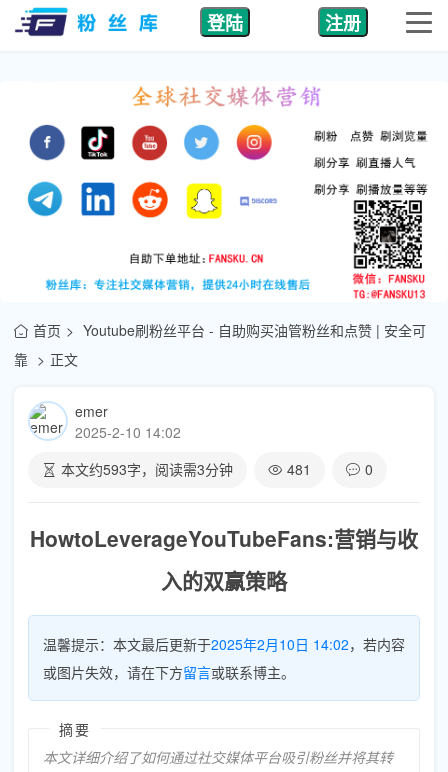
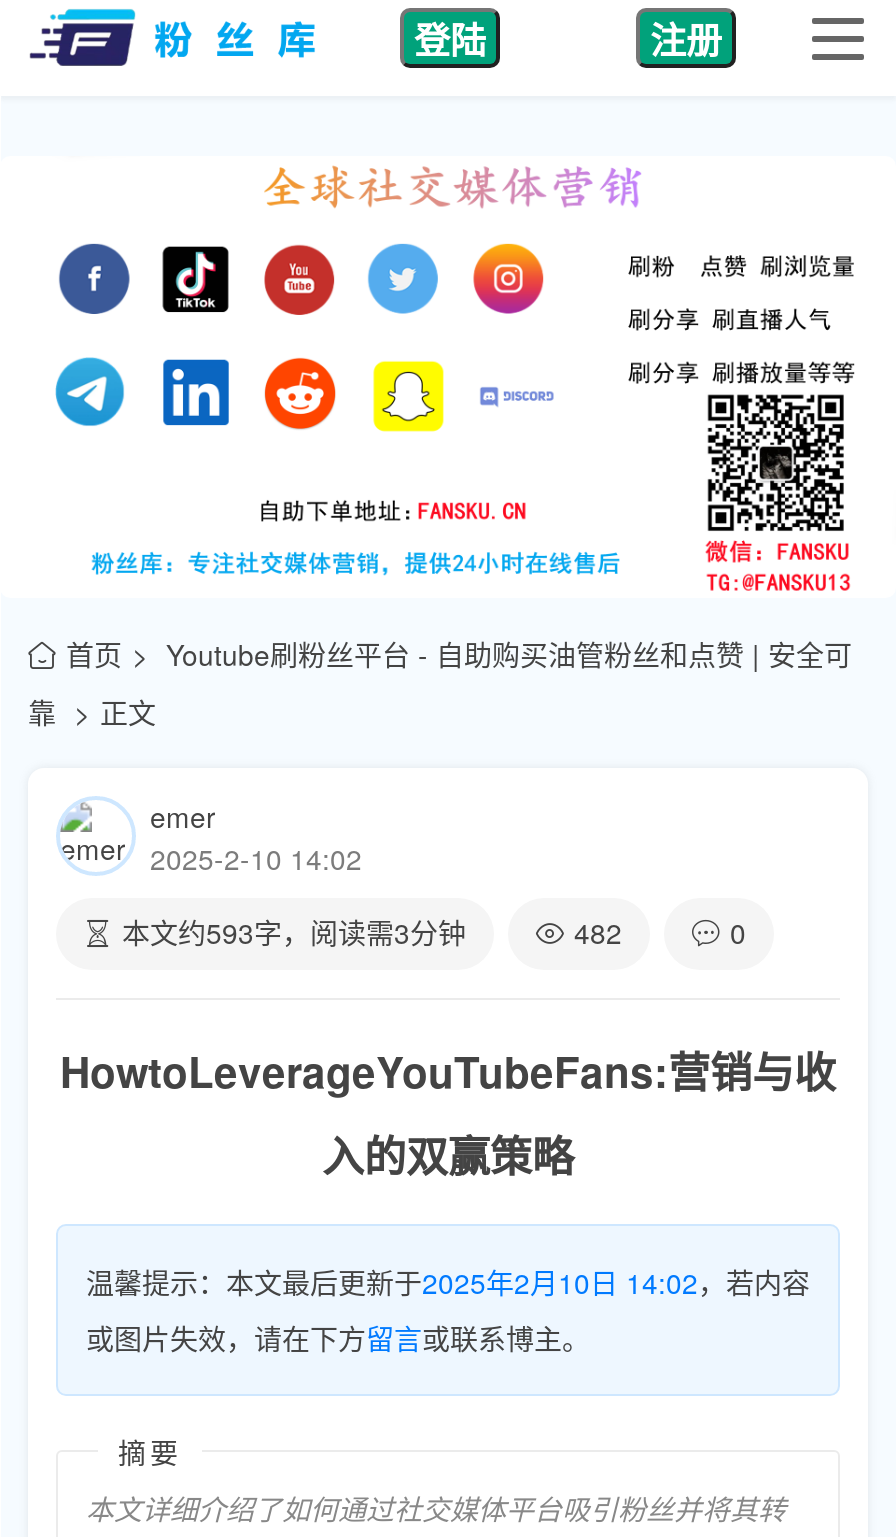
[287,459,311,479] 481 -> [574,912,622,952] 482

